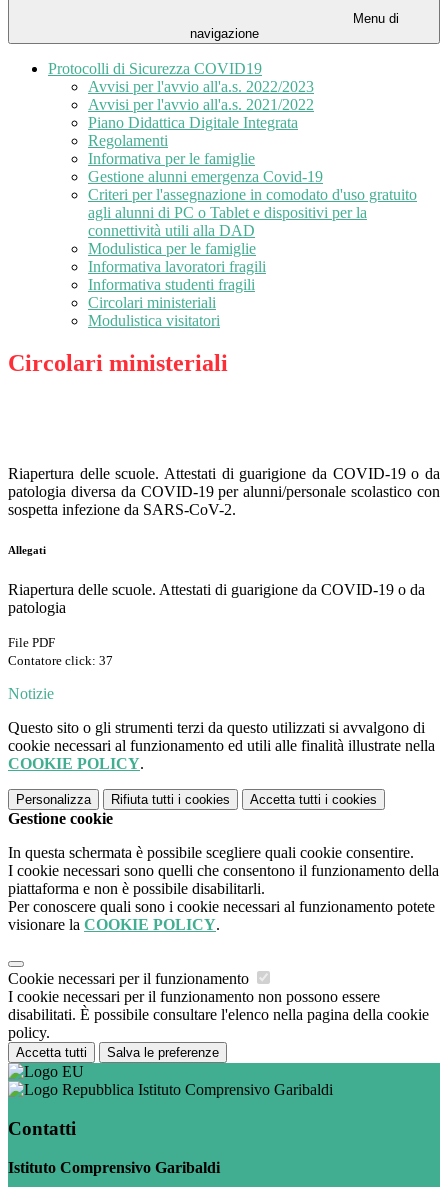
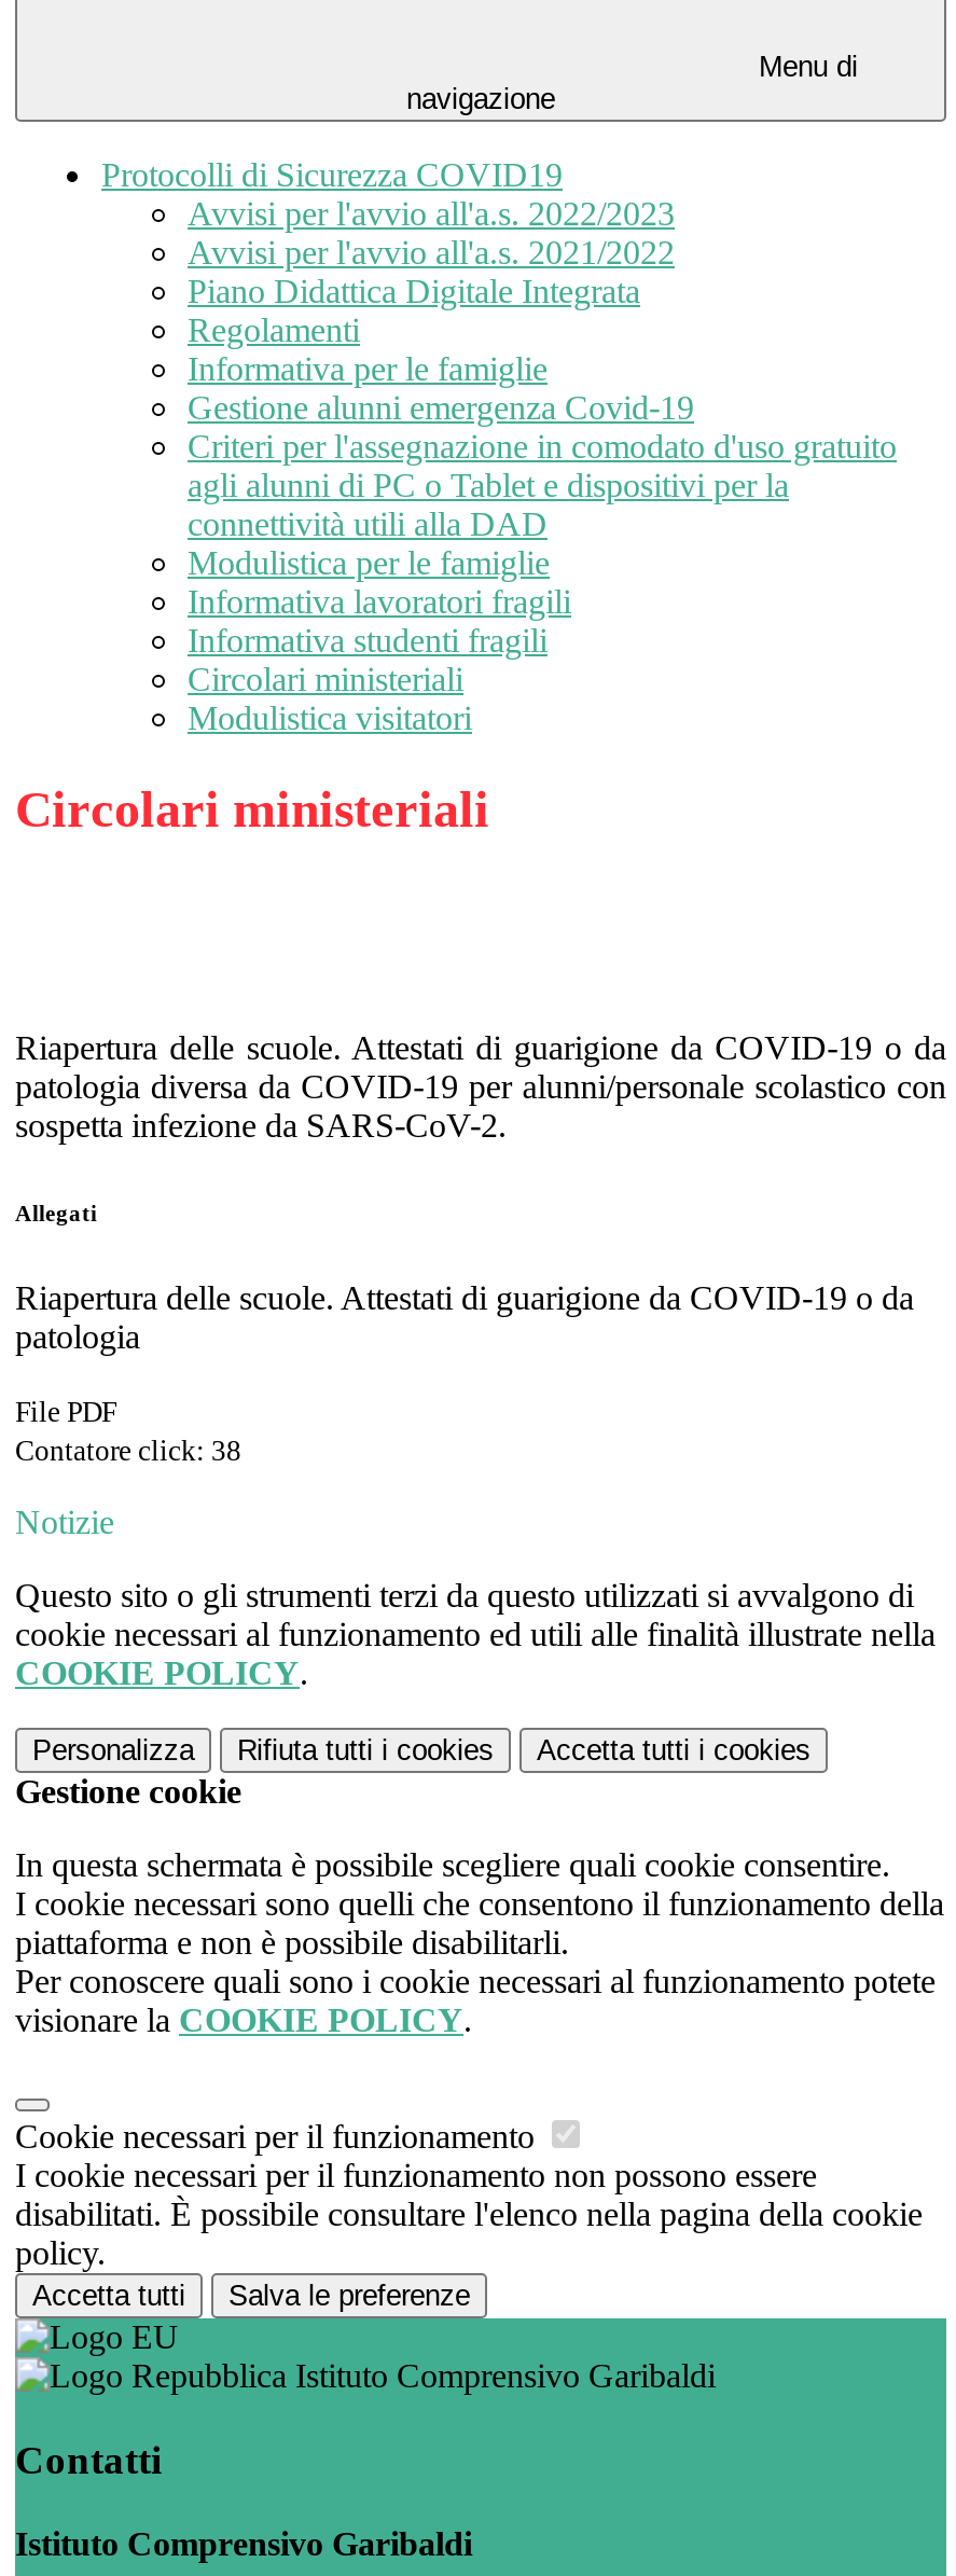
[8,653,113,668] Contatore click: 37 -> [15,1435,241,1467] Contatore click: 38

